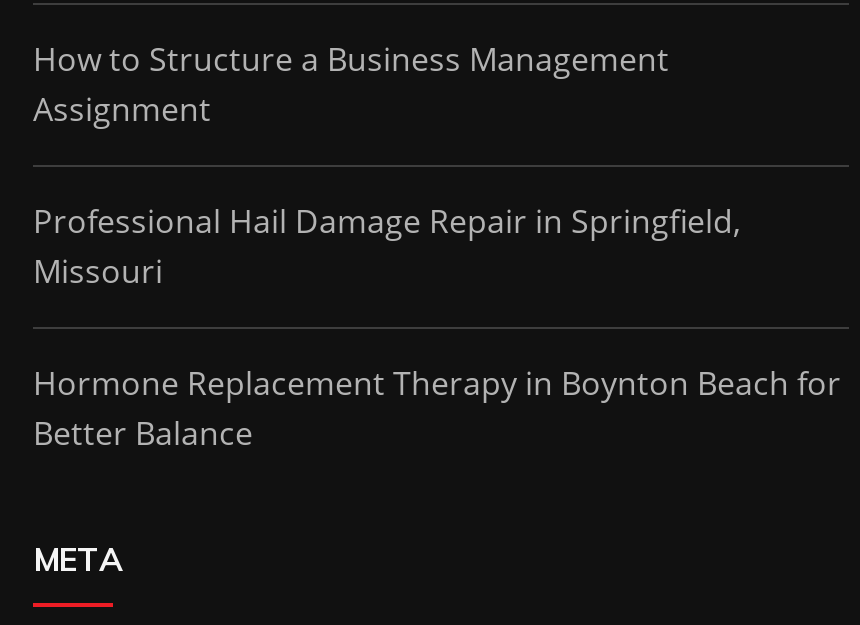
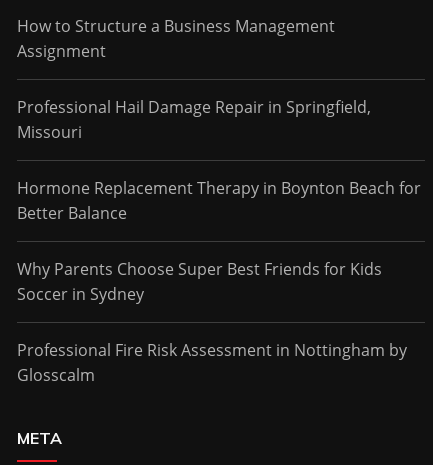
none -> [17,258,407,386] Why Parents Choose Super Best Friends for Kids | Soccer in Sydney | Professional Fire Risk Assessment in Nottingham by | Glosscalm

